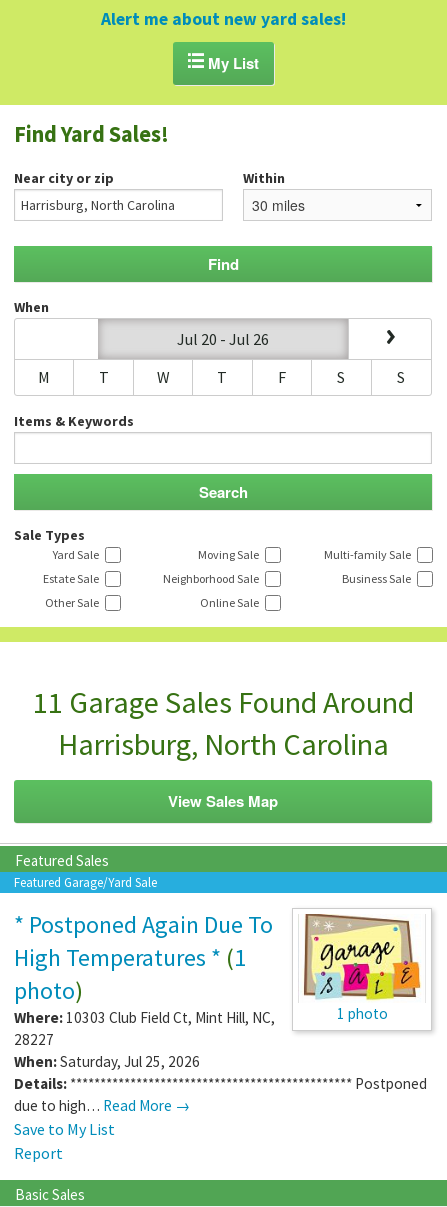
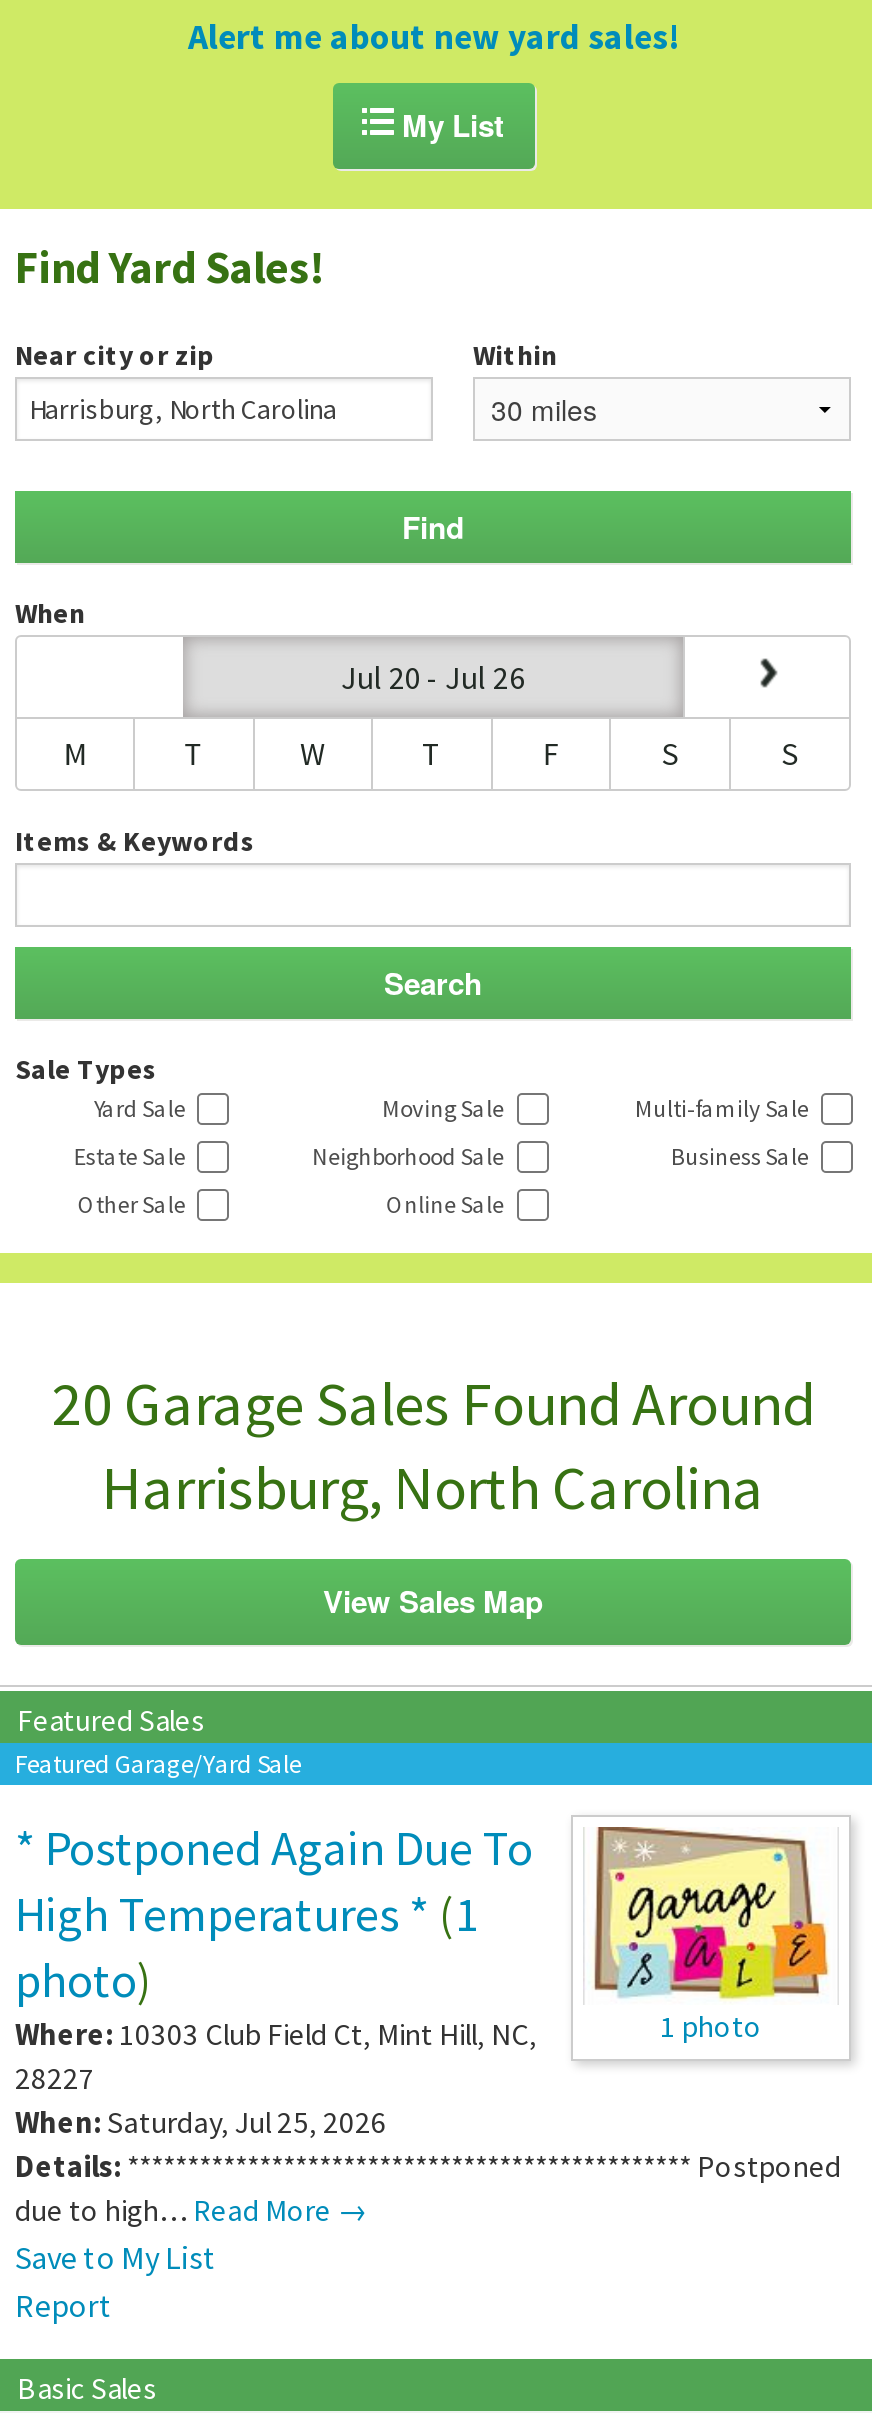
[32,683,413,721] 11 Garage Sales Found Around -> [52,1365,814,1441] 20 Garage Sales Found Around

